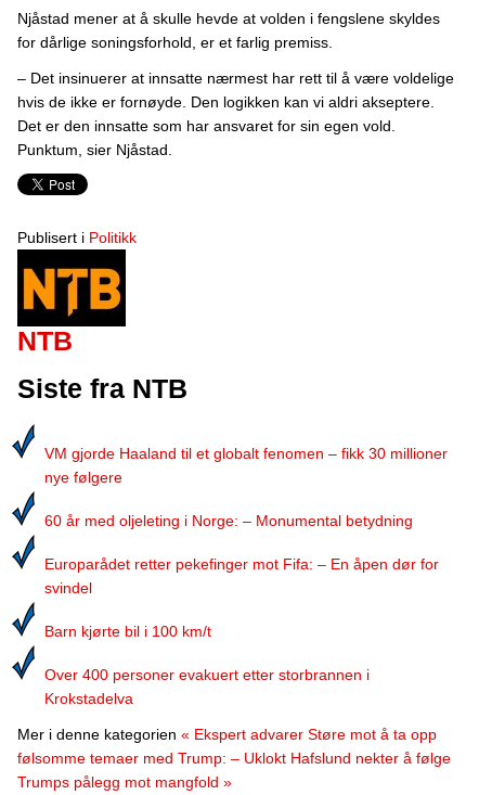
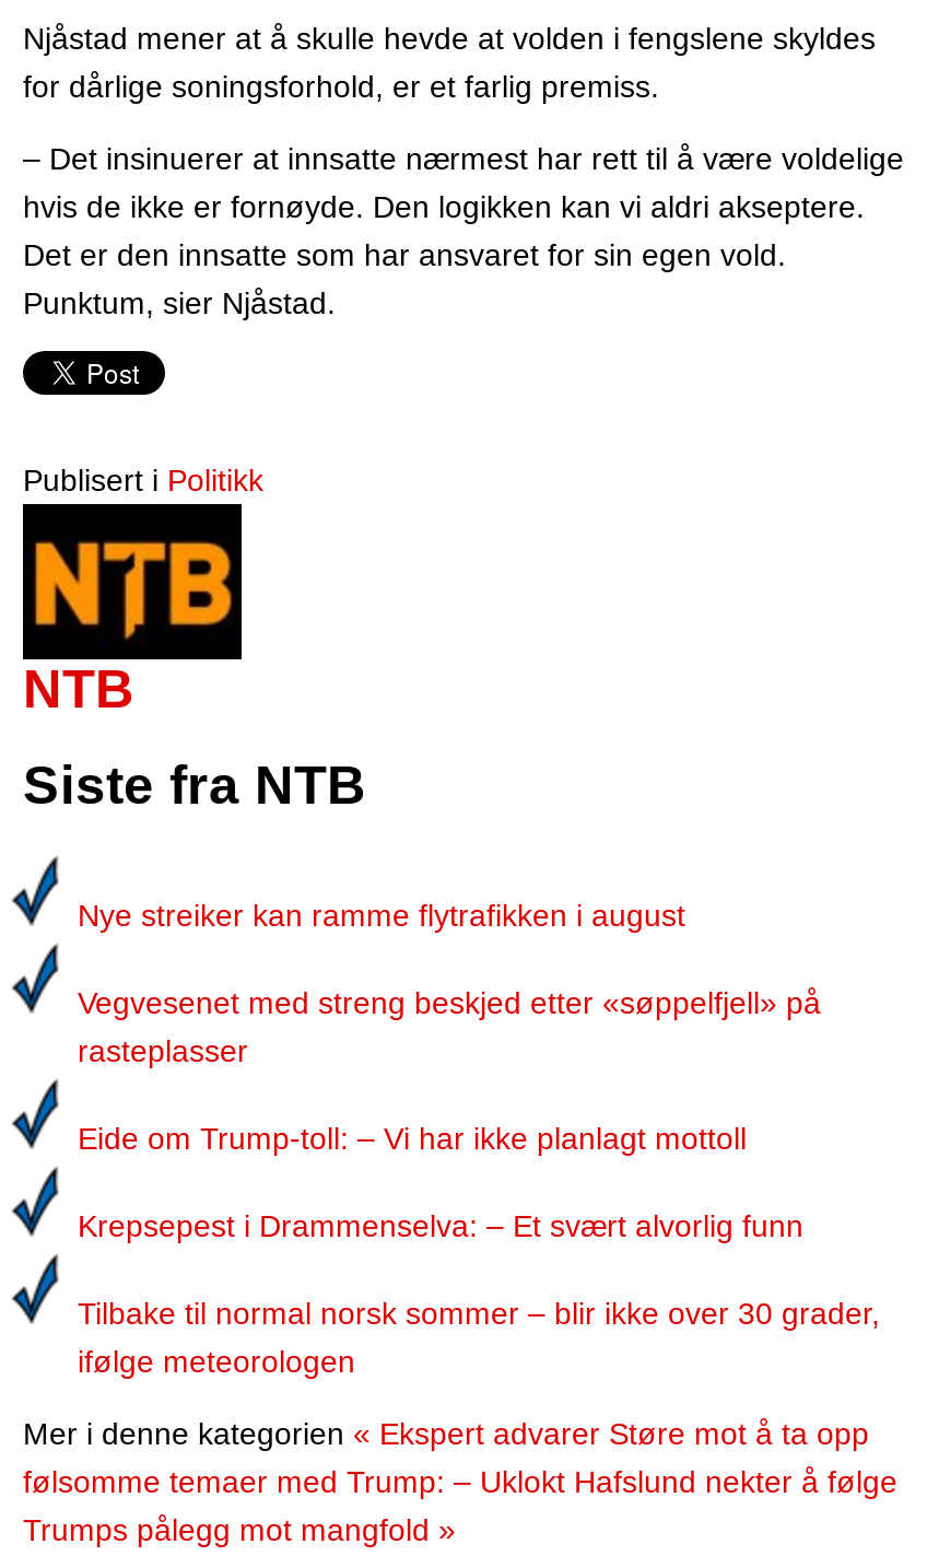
[44,445,448,486] VM gjorde Haaland til et globalt fenomen – fikk 30 millioner | nye følgere -> [78,898,685,933] Nye streiker kan ramme flytrafikken i august
[44,512,413,529] 60 år med oljeleting i Norge: – Monumental betydning -> [78,986,821,1069] Vegvesenet med streng beskjed etter «søppelfjell» på | rasteplasser
[44,556,439,597] Europarådet retter pekefinger mot Fifa: – En åpen dør for | svindel -> [78,1121,747,1156] Eide om Trump-toll: – Vi har ikke planlagt mottoll
[44,623,211,640] Barn kjørte bil i 100 km/t -> [78,1209,803,1244] Krepsepest i Drammenselva: – Et svært alvorlig funn
[44,666,370,707] Over 400 personer evakuert etter storbrannen i | Krokstadelva -> [78,1296,880,1379] Tilbake til normal norsk sommer – blir ikke over 30 grader, | ifølge meteorologen

